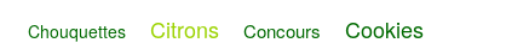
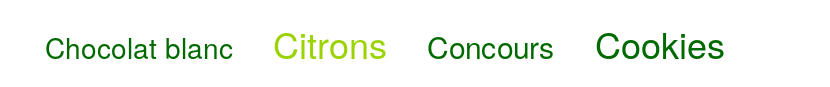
[28,19,126,43] Chouquettes -> [45,27,233,67] Chocolat blanc

